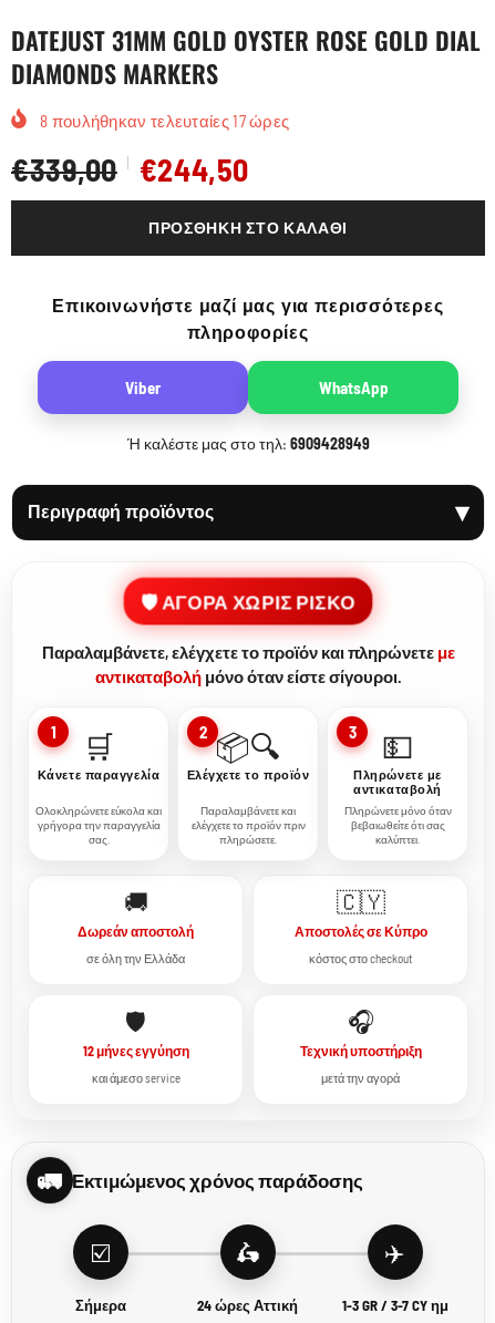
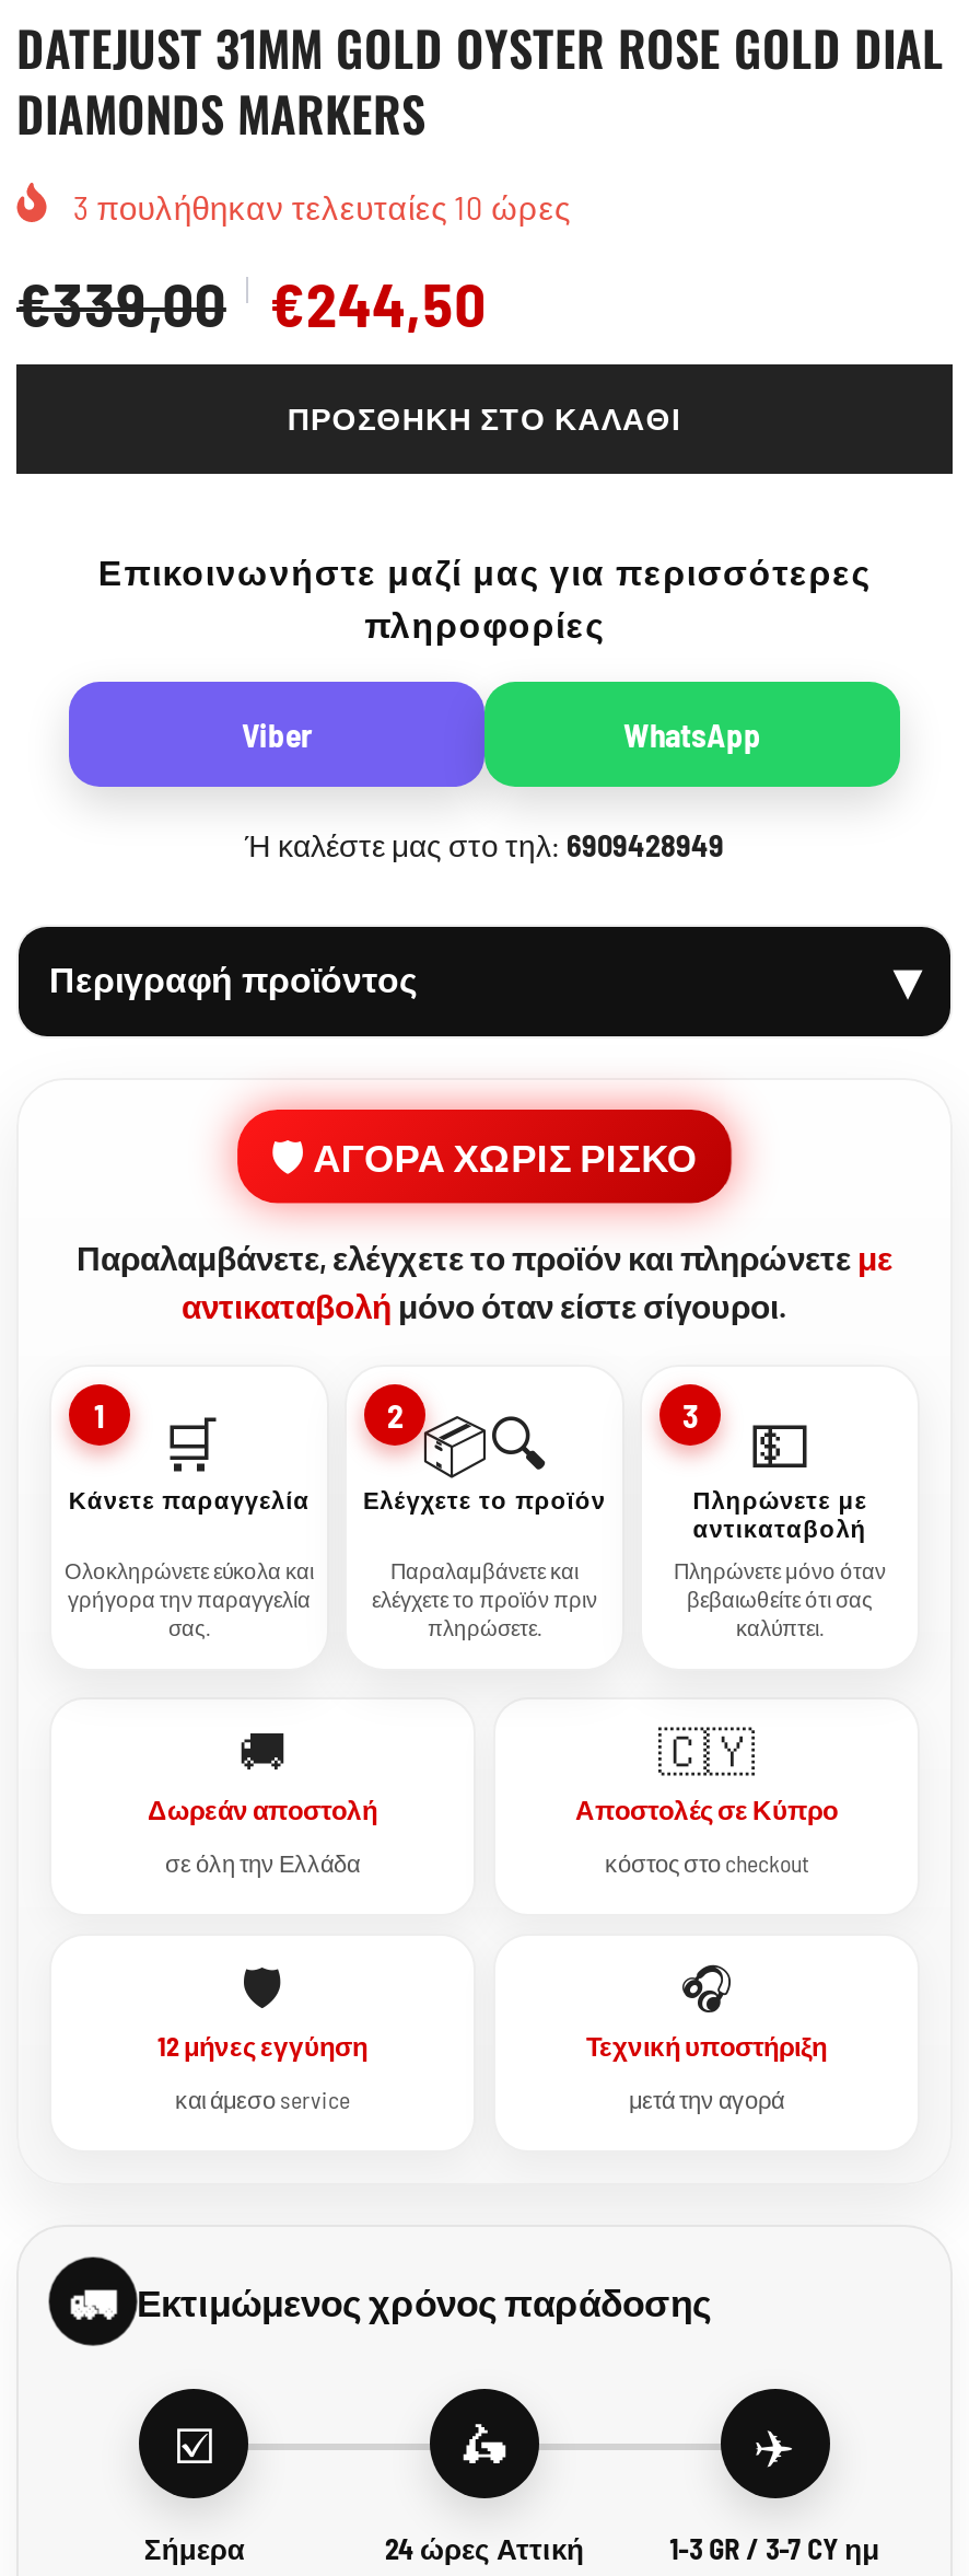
[40,111,289,131] 8 πουλήθηκαν τελευταίες 17 ώρες -> [73,188,570,227] 3 πουλήθηκαν τελευταίες 10 ώρες

